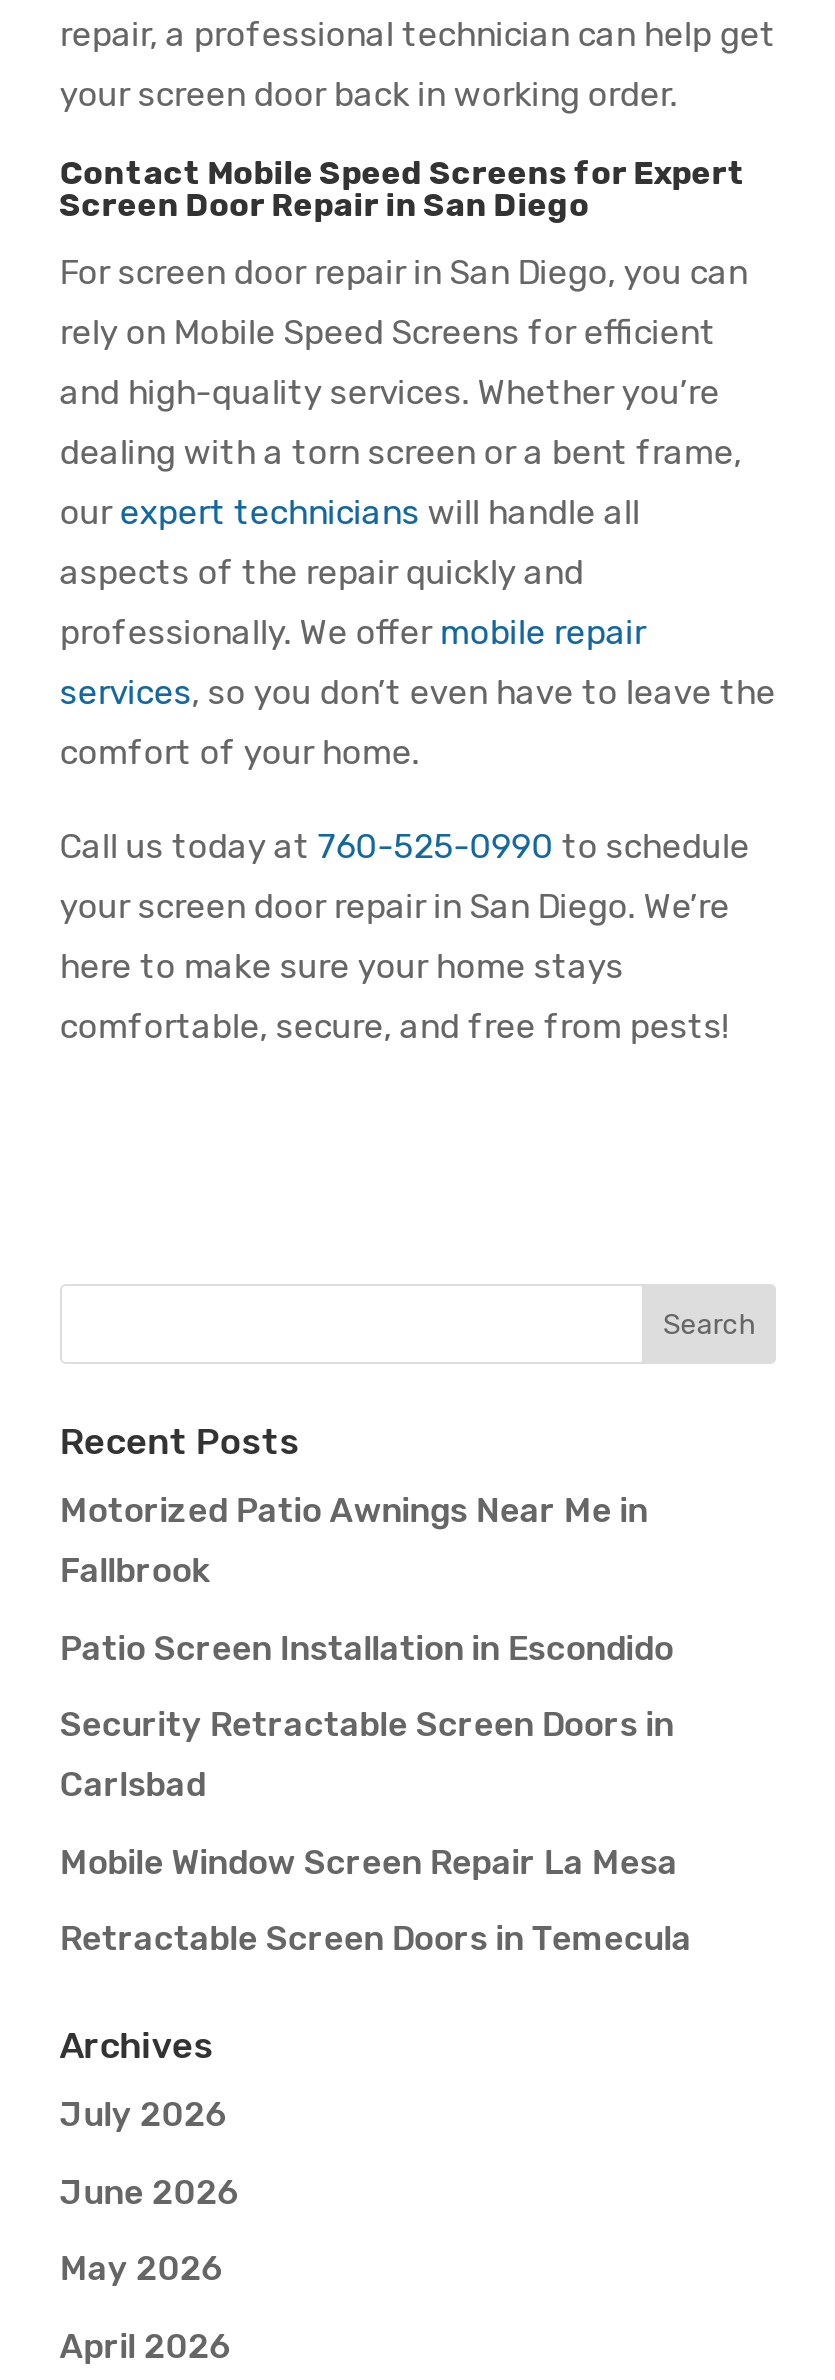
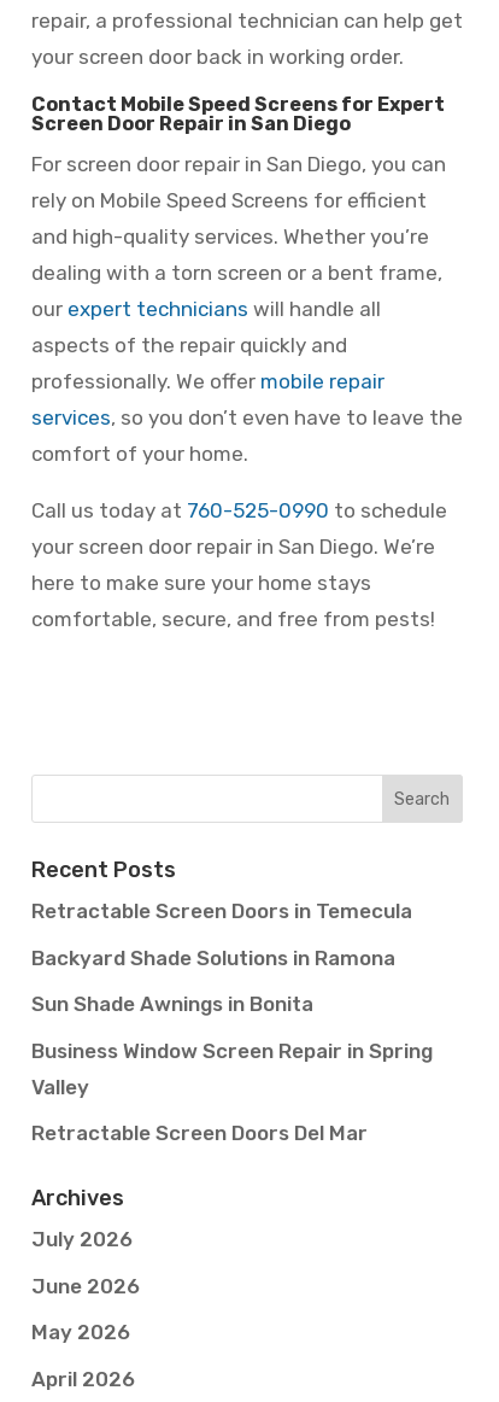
[60,1491,678,1882] Motorized Patio Awnings Near Me in | Fallbrook | Patio Screen Installation in Escondido | Security Retractable Screen Doors in | Carlsbad | Mobile Window Screen Repair La Mesa -> none
moved [60,1919,692,1959] -> [31,899,412,924]: Retractable Screen Doors in Temecula
none -> [31,946,432,1146] Backyard Shade Solutions in Ramona | Sun Shade Awnings in Bonita | Business Window Screen Repair in Spring | Valley | Retractable Screen Doors Del Mar

